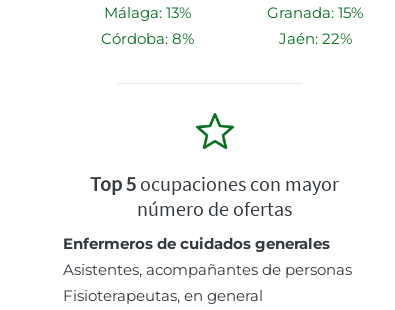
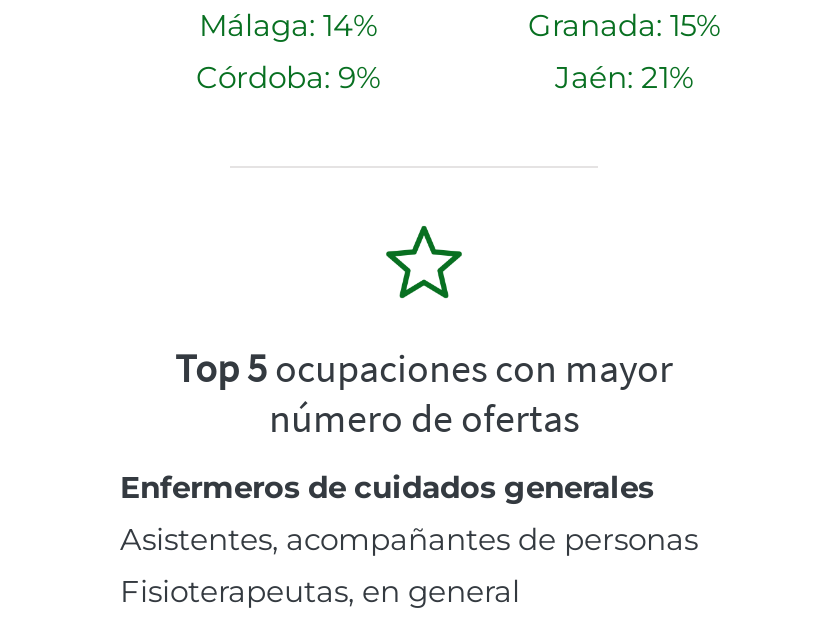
[103,3,190,22] Málaga: 13% -> [199,6,377,44] Málaga: 14%
[100,29,193,48] Córdoba: 8% -> [196,58,380,96] Córdoba: 9%
[278,29,351,48] Jaén: 22% -> [555,58,693,96] Jaén: 21%

